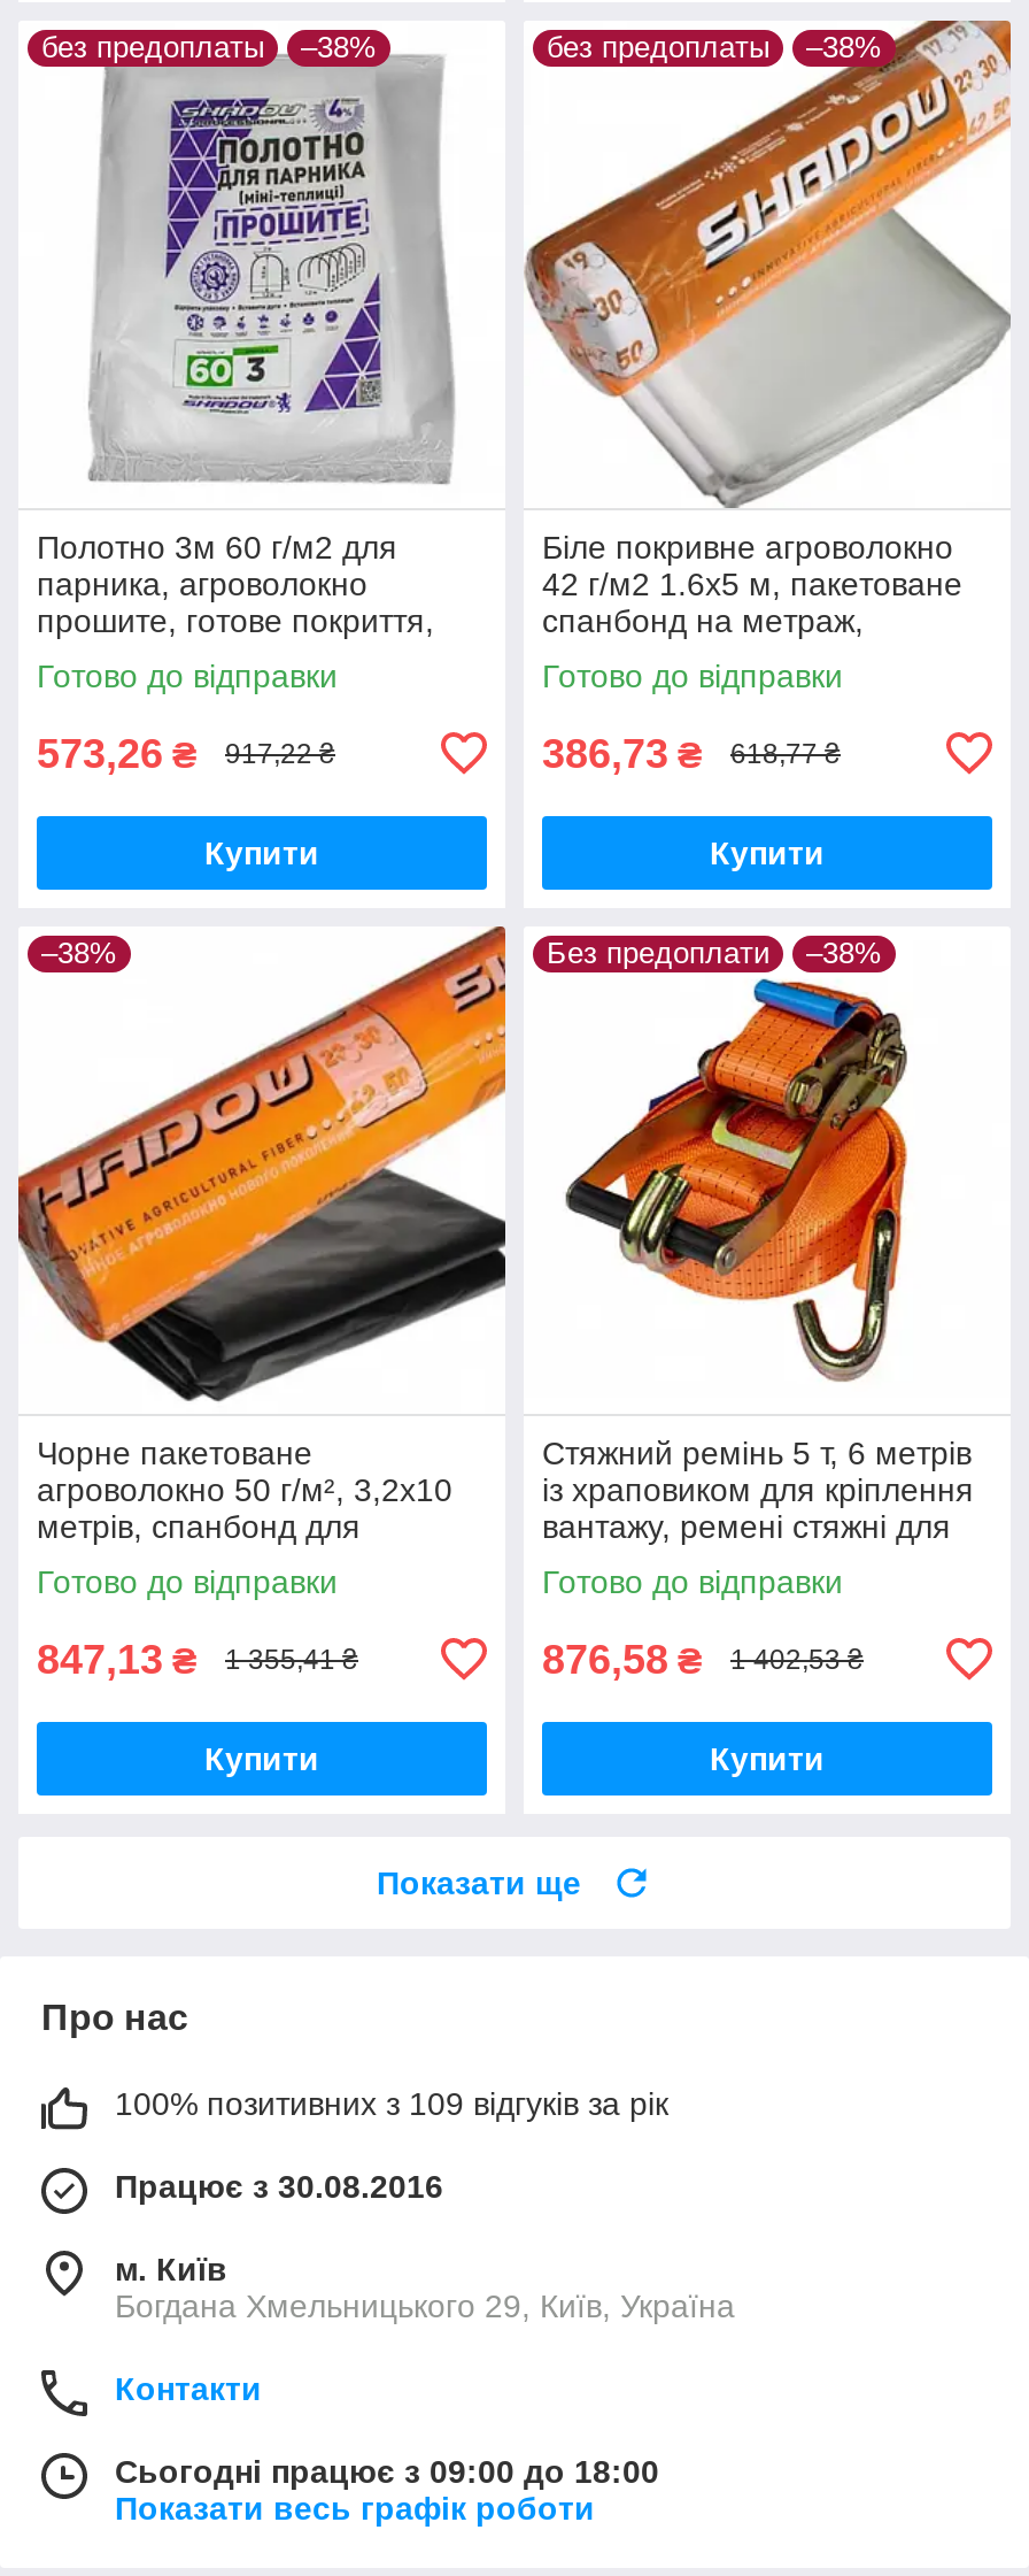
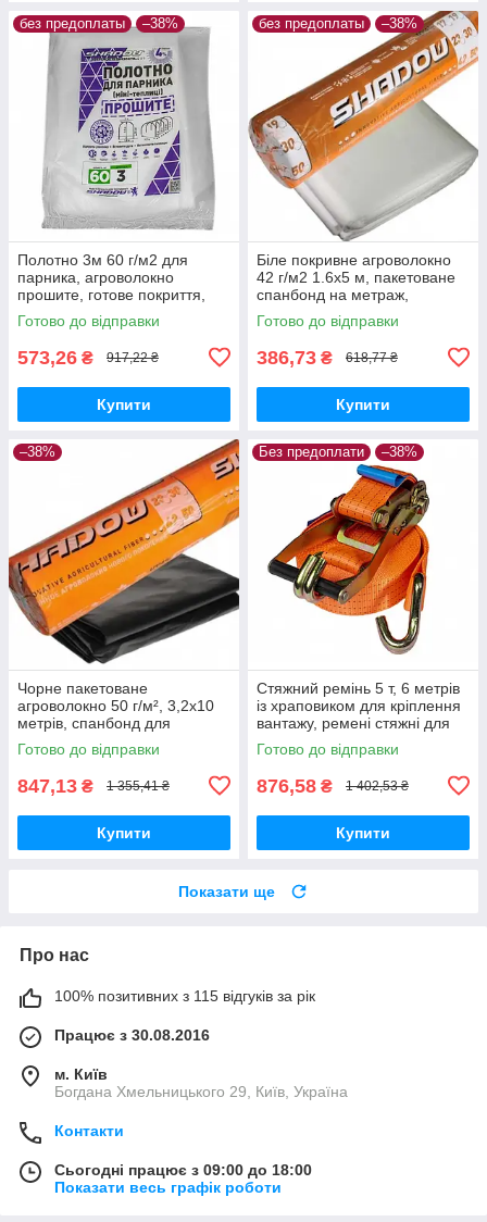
[115,2084,668,2121] 100% позитивних з 109 відгуків за рік -> [54,987,315,1004] 100% позитивних з 115 відгуків за рік

